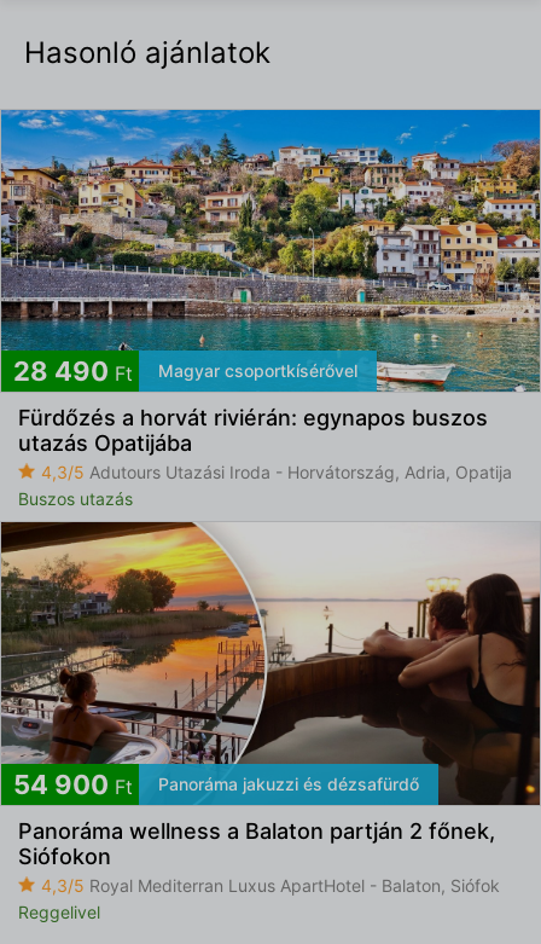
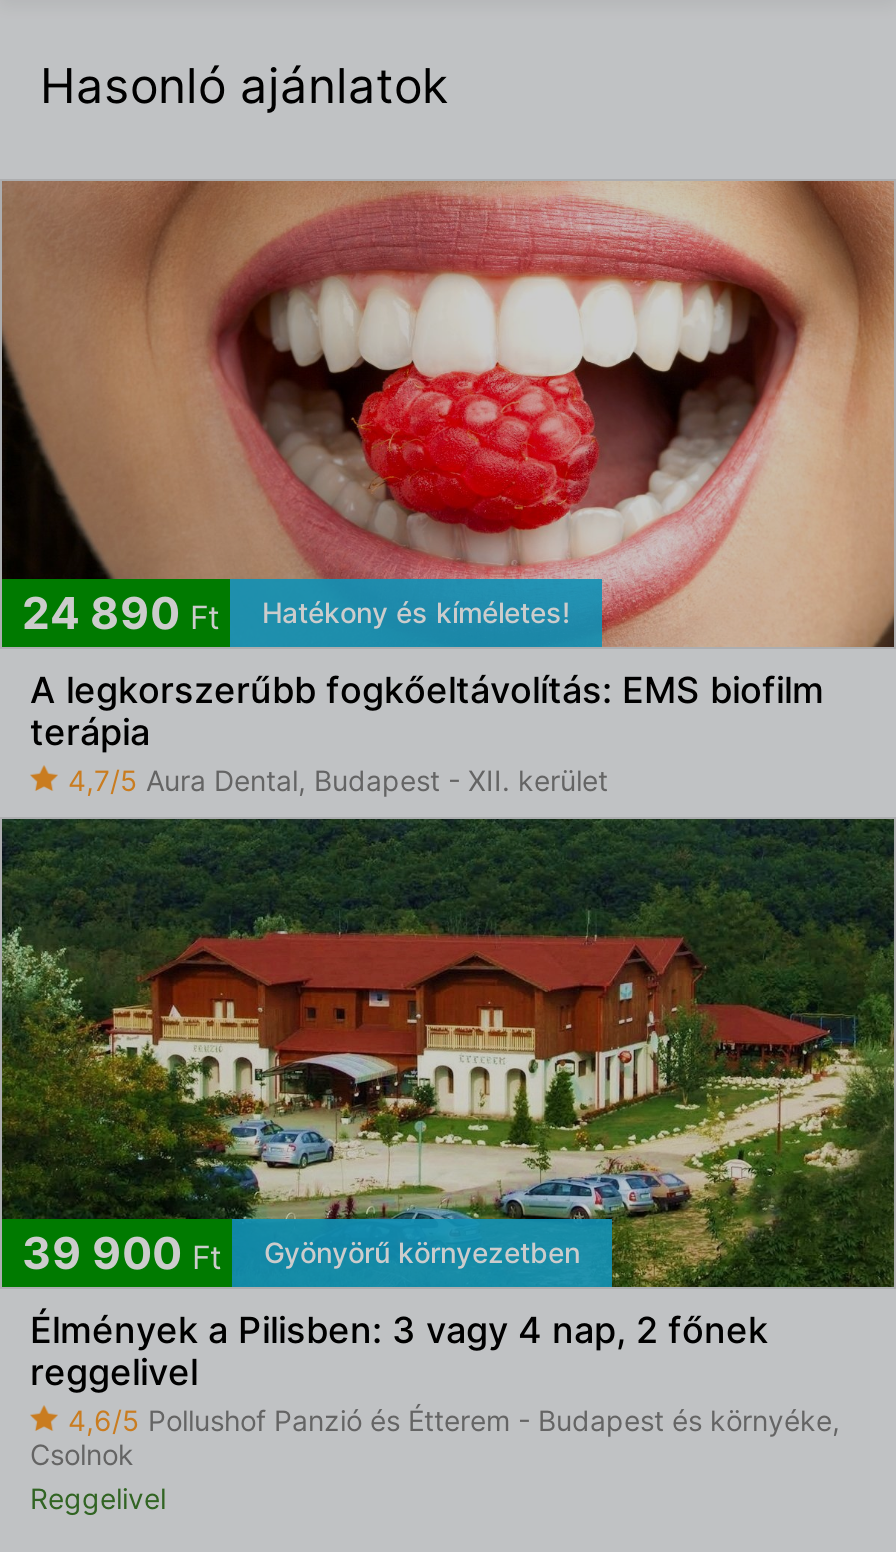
[4,109,537,393] [image] | 28 490 Ft | Magyar csoportkísérővel -> [6,179,890,649] [image] | 24 890 Ft | Hatékony és kíméletes!
[18,406,512,509] Fürdőzés a horvát riviérán: egynapos buszos | utazás Opatijába | 4,3/5 Adutours Utazási Iroda - Horvátország, Adria, Opatija | Buszos utazás -> [30,670,824,798] A legkorszerűbb fogkőeltávolítás: EMS biofilm | terápia | 4,7/5 Aura Dental, Budapest - XII. kerület
[4,502,537,806] [image] | 54 900 Ft | Panoráma jakuzzi és dézsafürdő -> [6,817,890,1321] [image] | 39 900 Ft | Gyönyörű környezetben
[18,818,500,896] Panoráma wellness a Balaton partján 2 főnek, | Siófokon | 4,3/5 Royal Mediterran Luxus ApartHotel - Balaton, Siófok -> [30,1309,840,1471] Élmények a Pilisben: 3 vagy 4 nap, 2 főnek | reggelivel | 4,6/5 Pollushof Panzió és Étterem - Budapest és környéke, | Csolnok

